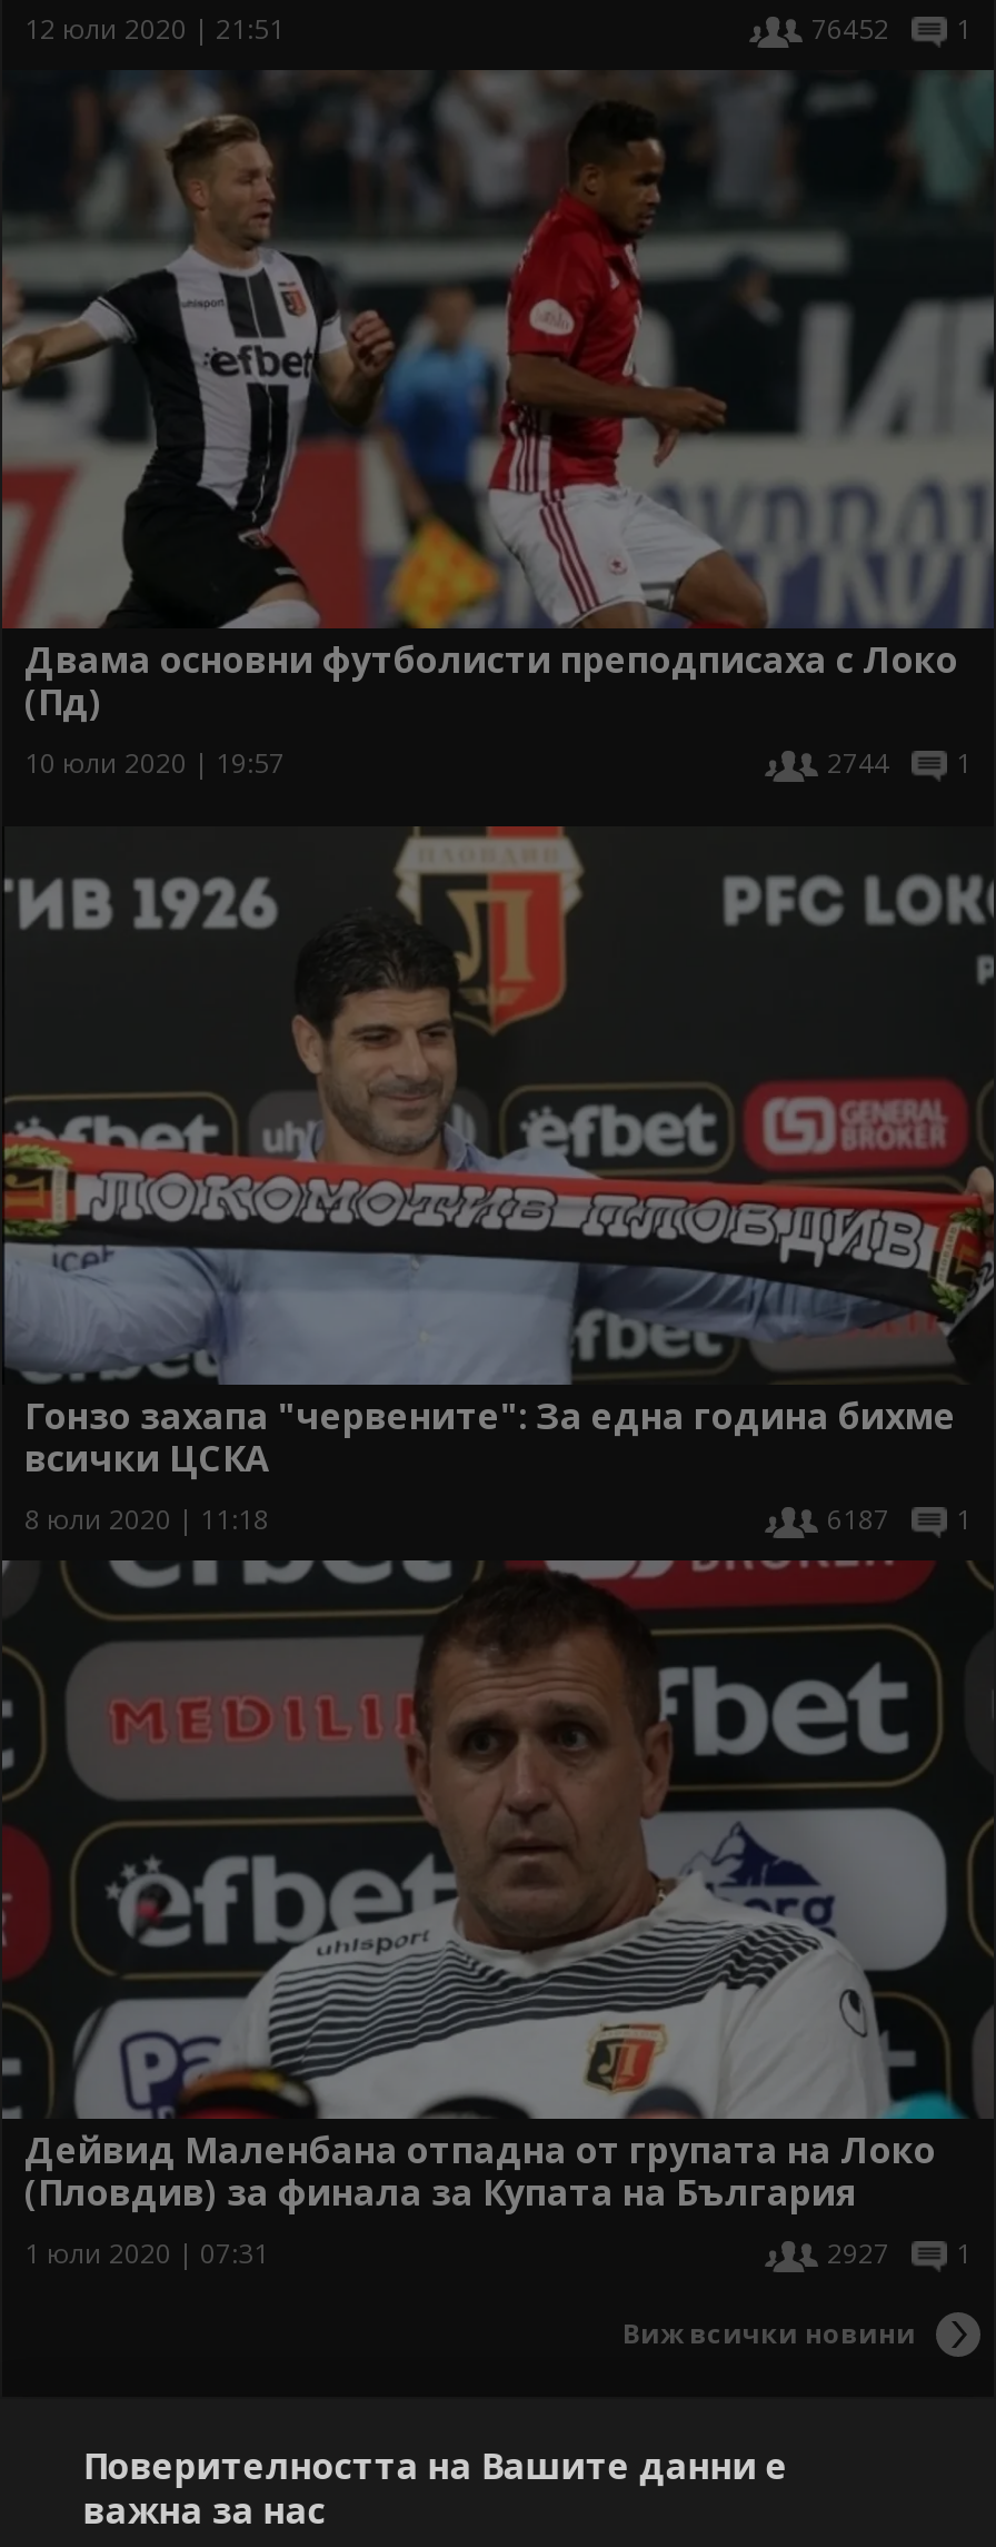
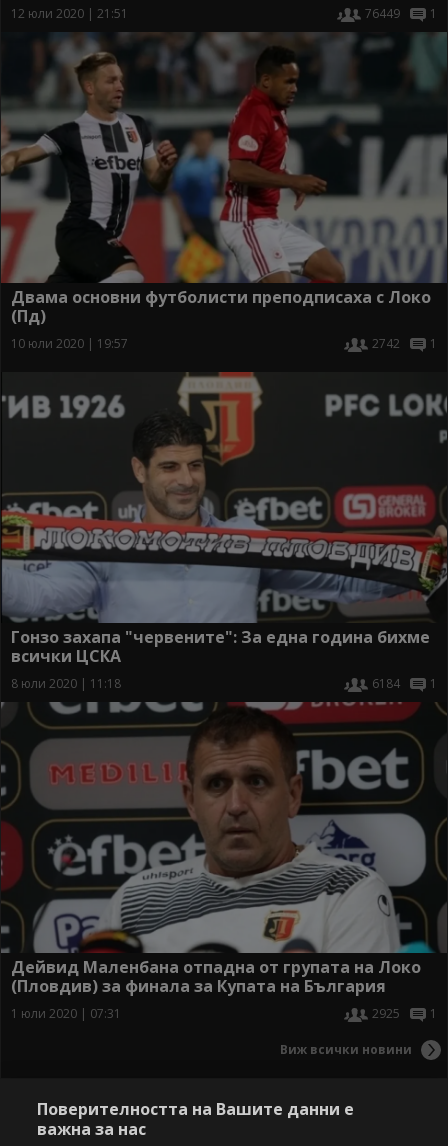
[811,9,972,47] 76452 1 -> [365,5,437,22] 76449 1
[827,743,972,781] 2744 1 -> [372,335,437,352] 2742 1
[827,1500,972,1538] 6187 1 -> [372,675,437,692] 6184 1
[827,2234,972,2272] 2927 1 -> [372,1005,437,1022] 2925 1

